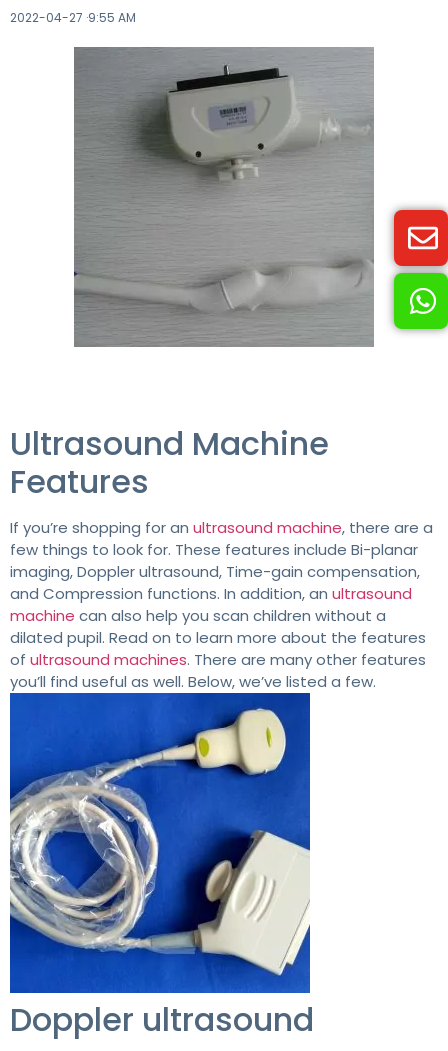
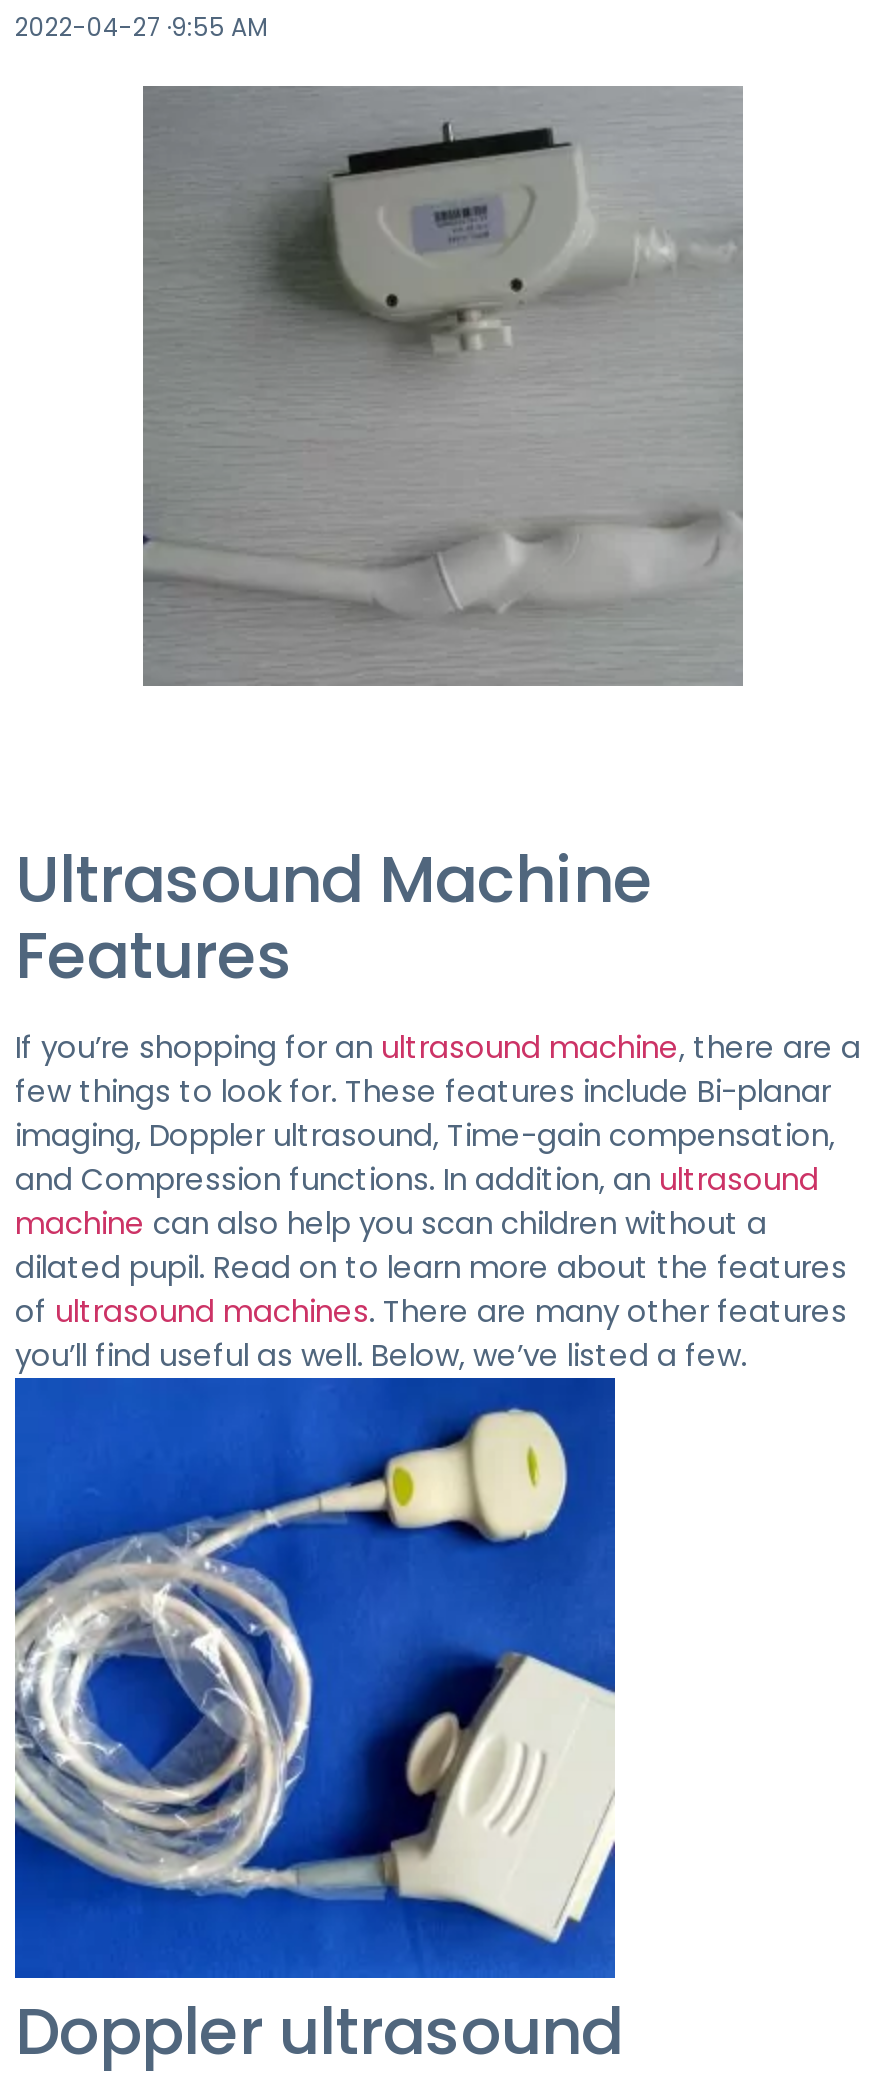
[390,206,445,333] [image] -> none

